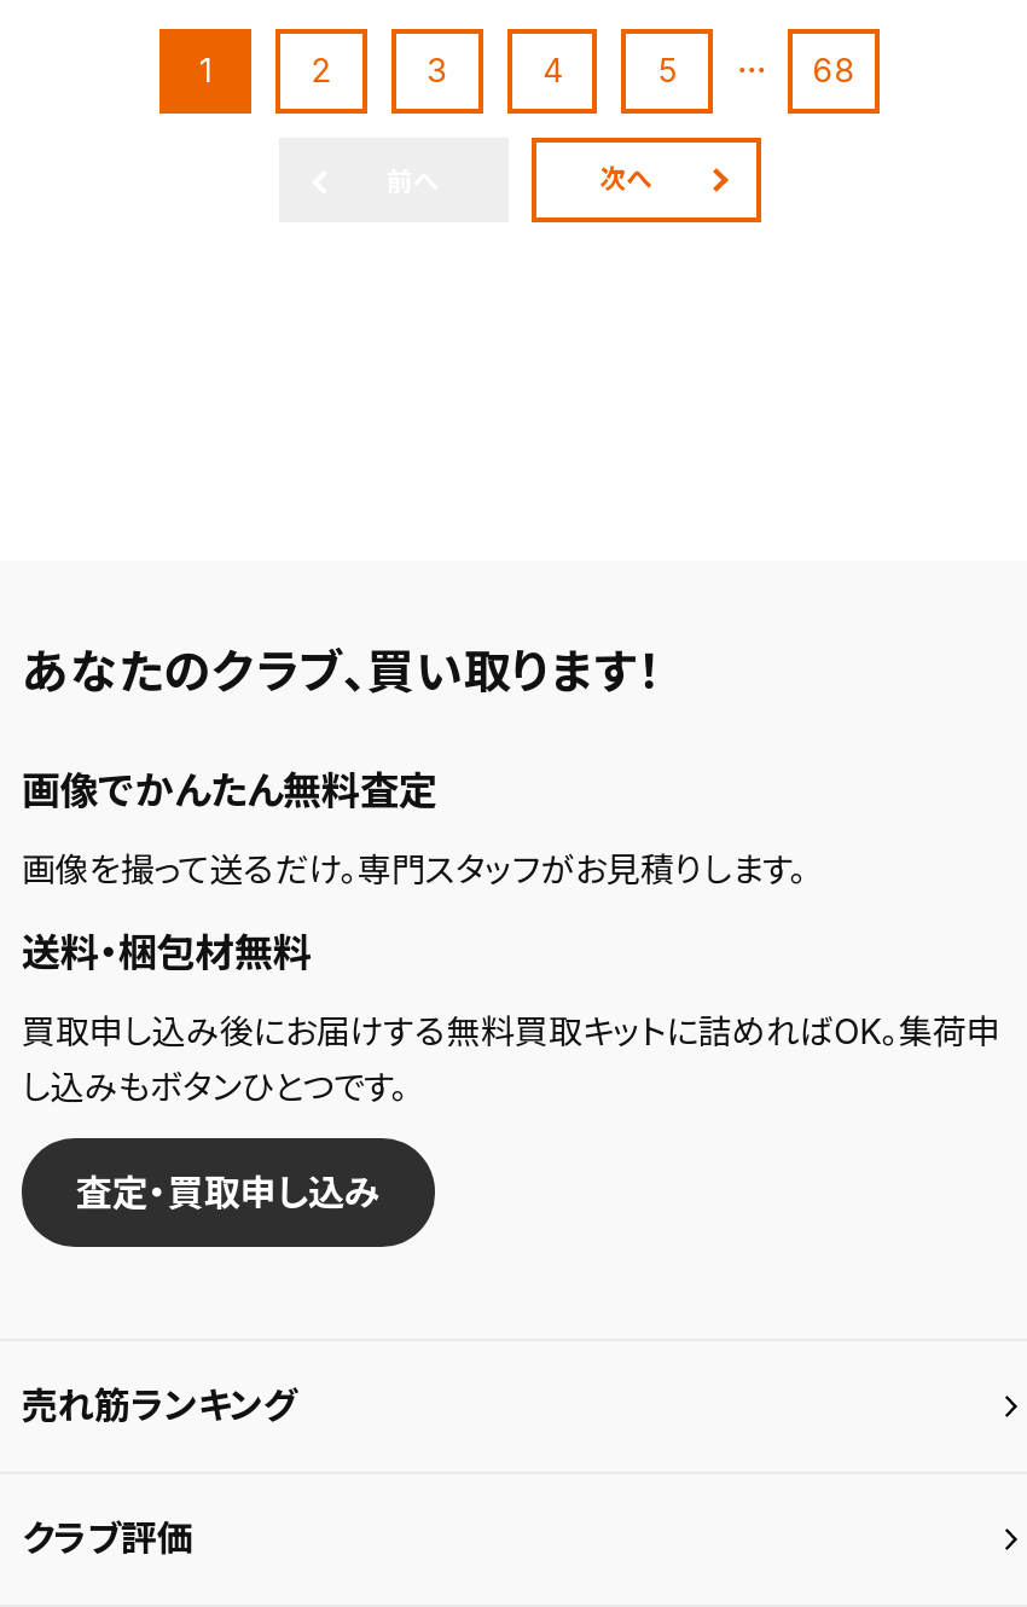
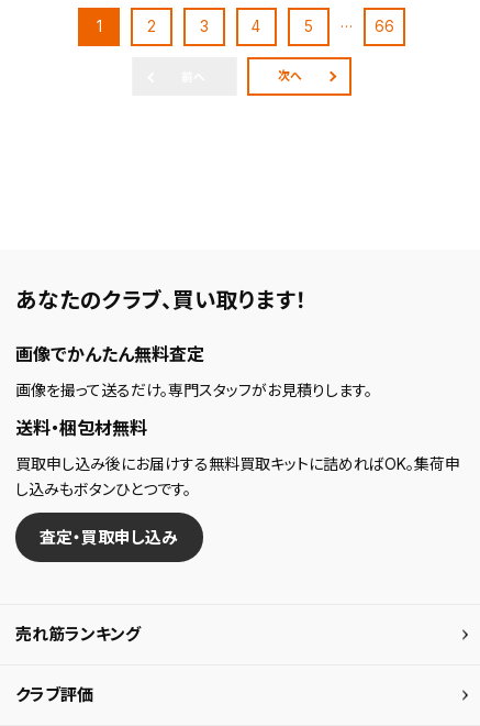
[812,51,855,90] 68 -> [375,18,394,36] 66

